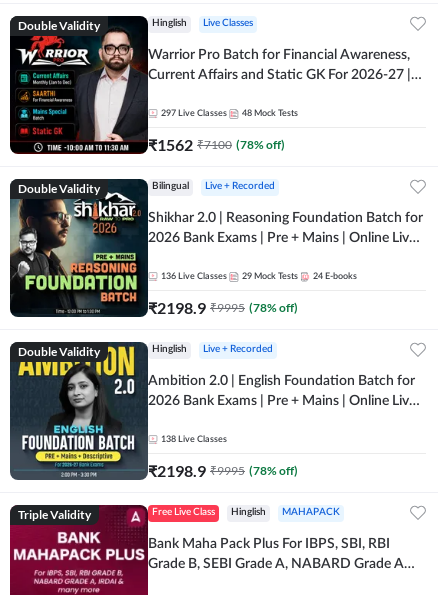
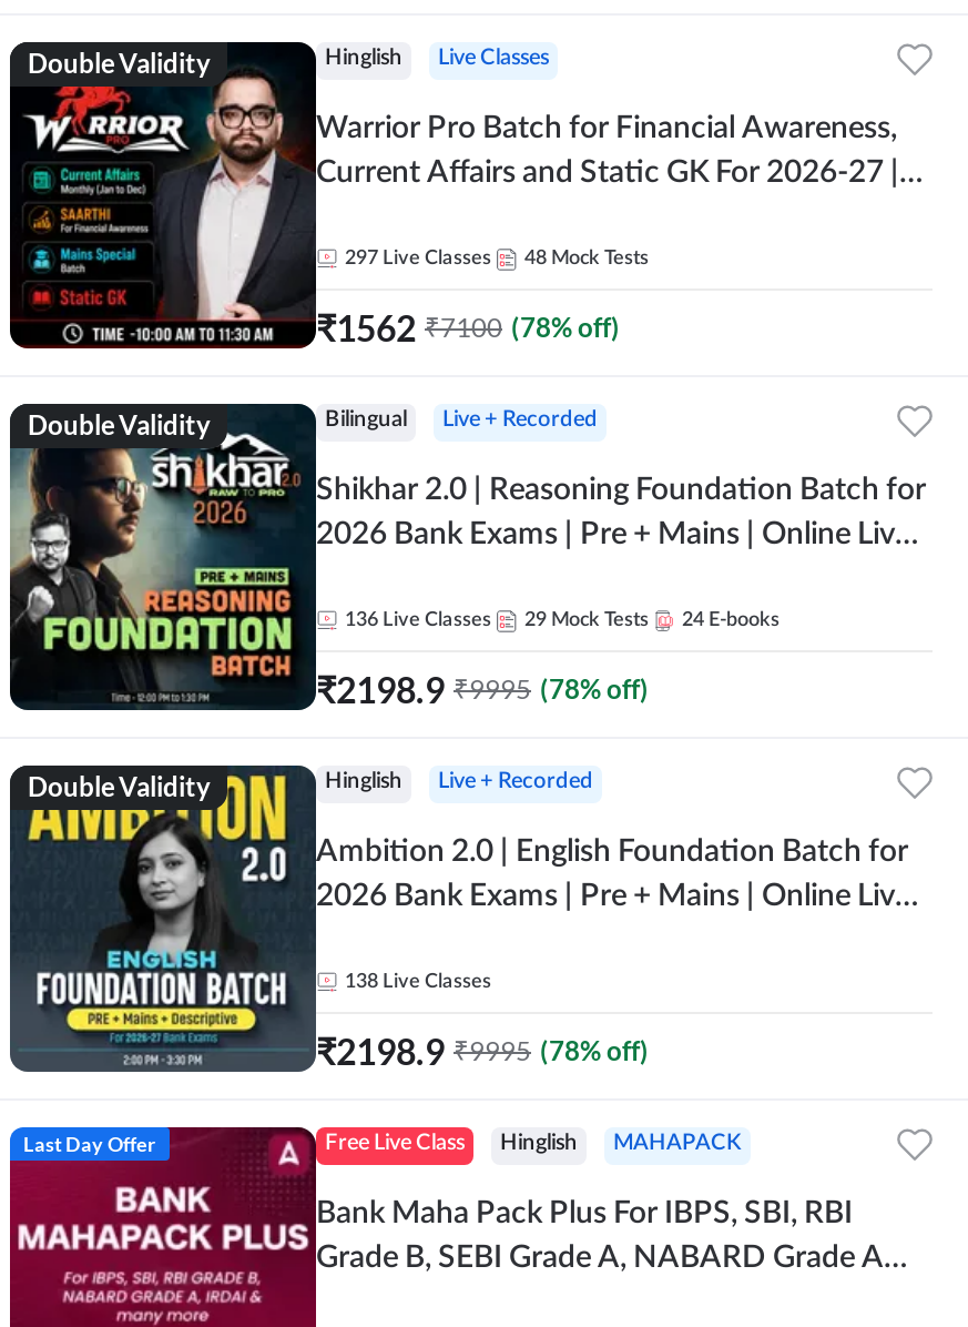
[18,507,91,522] Triple Validity -> [23,1132,156,1156] Last Day Offer

